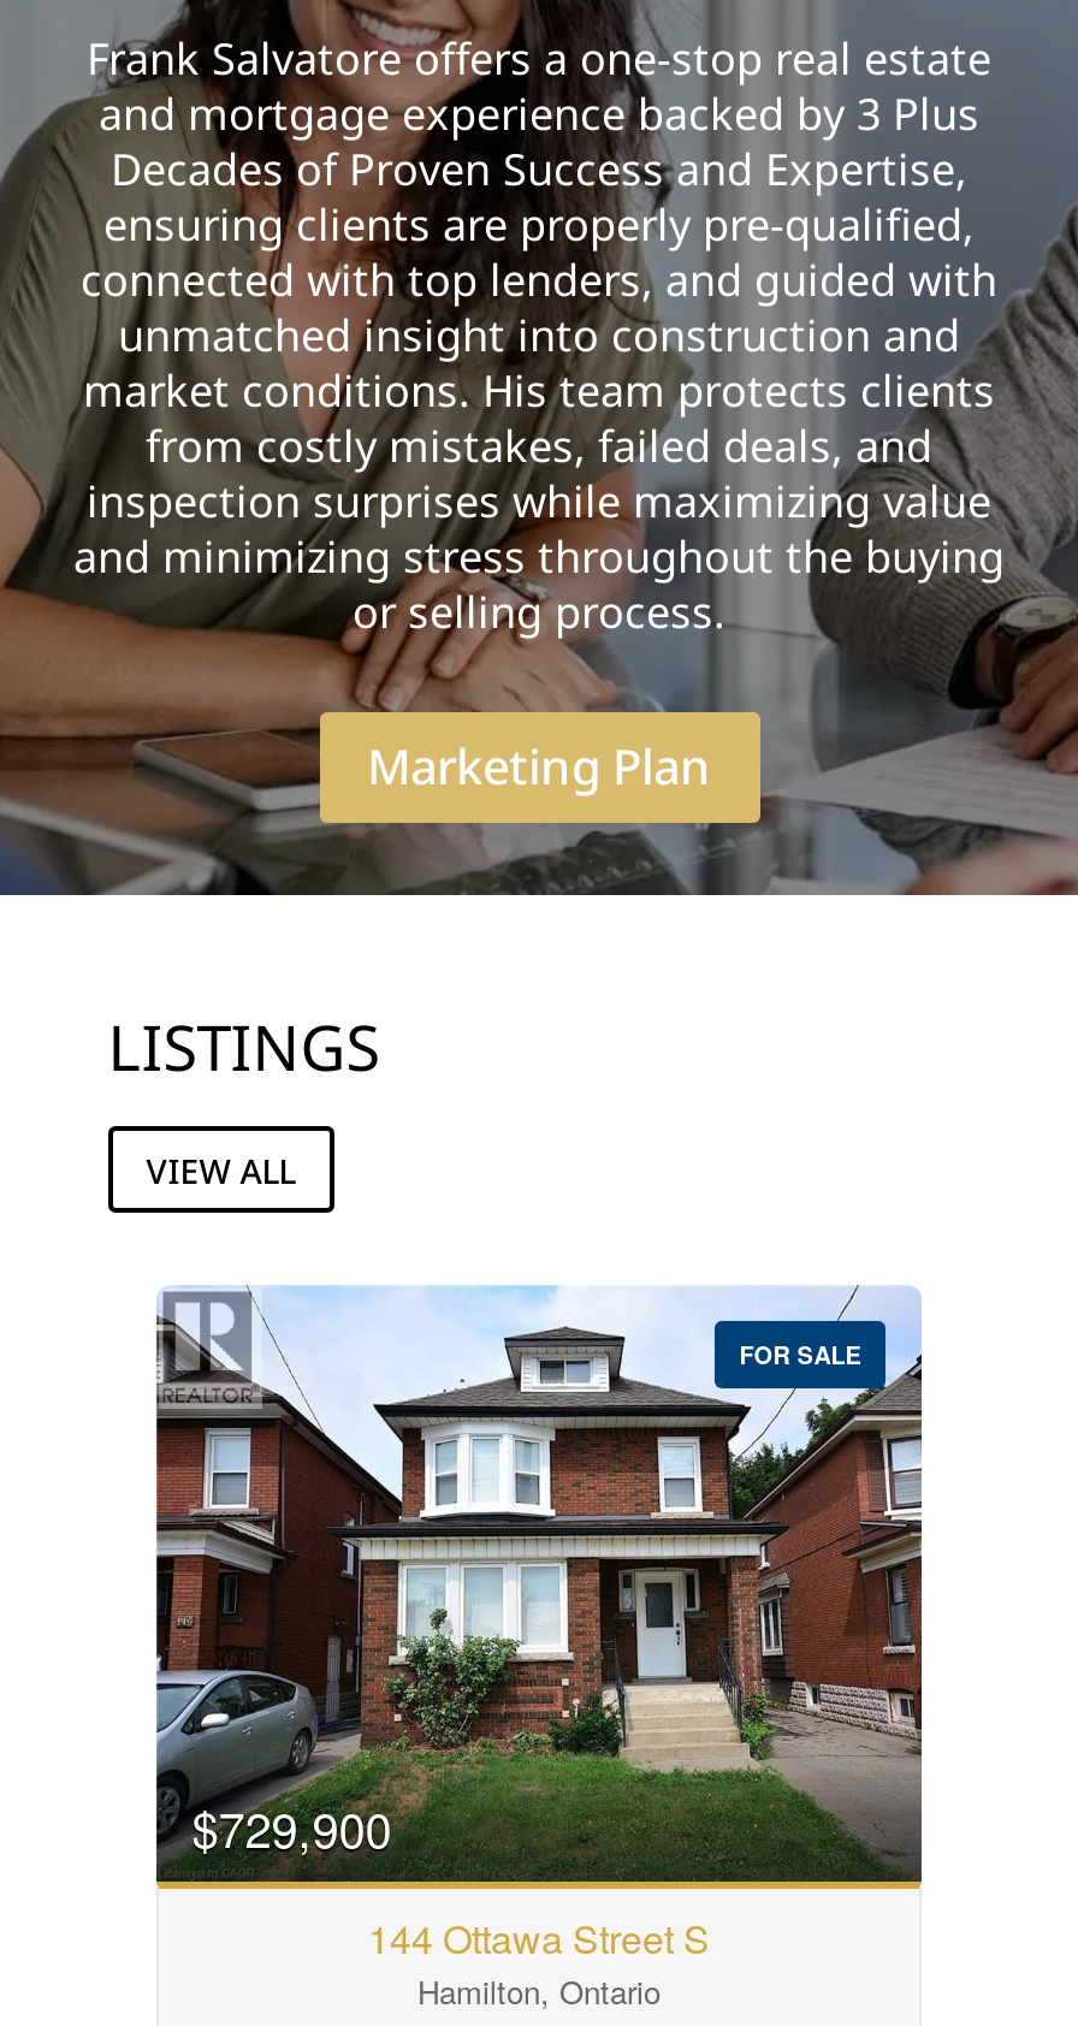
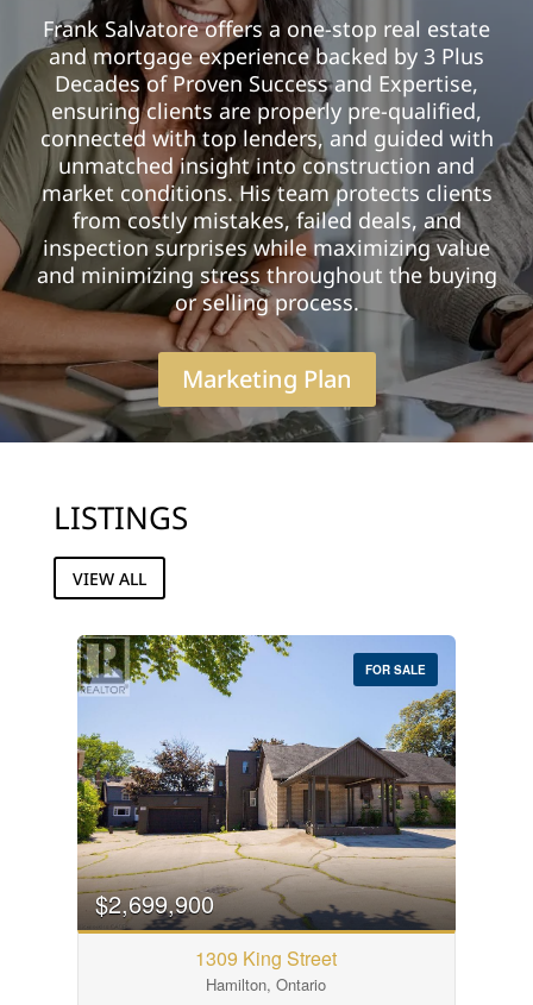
[154,1285,924,1882] [image] | $729,900 -> [76,634,457,930] [image] | $2,699,900
[368,1911,710,1967] 144 Ottawa Street S -> [196,945,337,972] 1309 King Street

